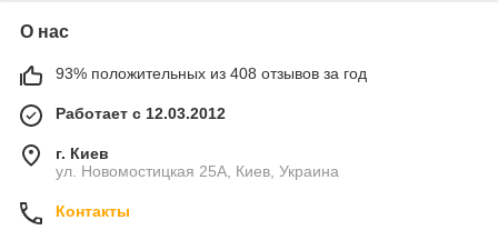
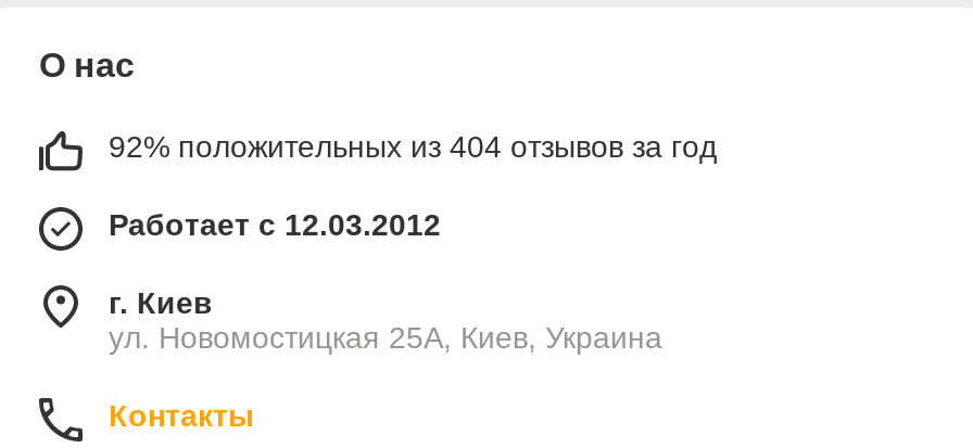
[56,64,367,82] 93% положительных из 408 отзывов за год -> [109,129,717,163] 92% положительных из 404 отзывов за год

